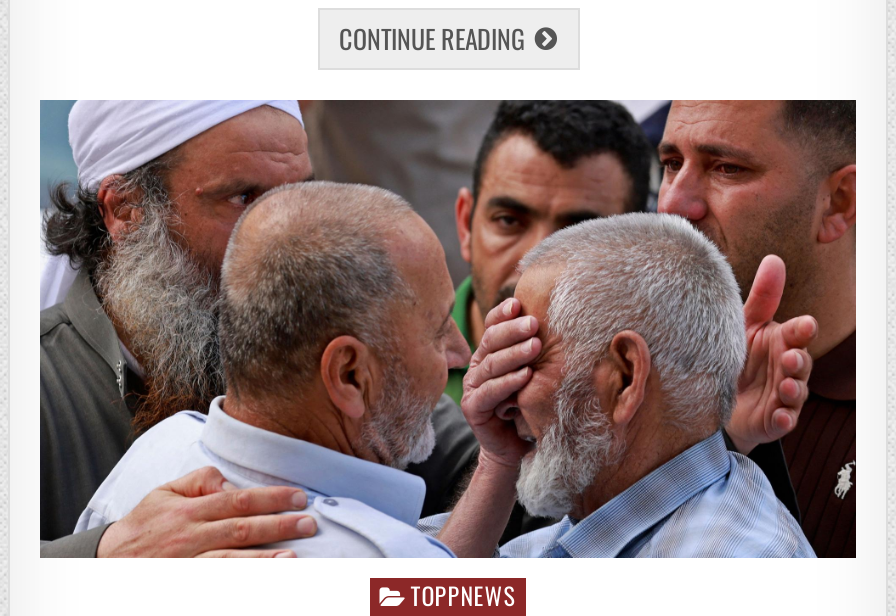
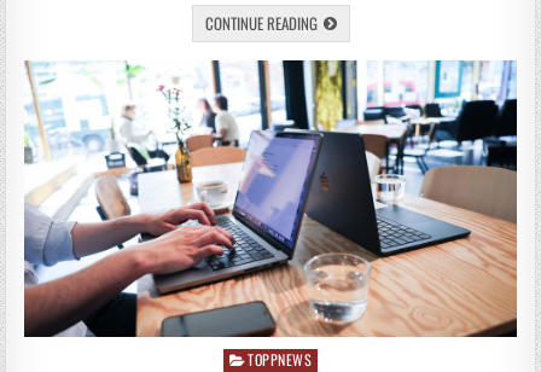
[38,98,858,560] [image] -> [23,59,518,338] [image]

